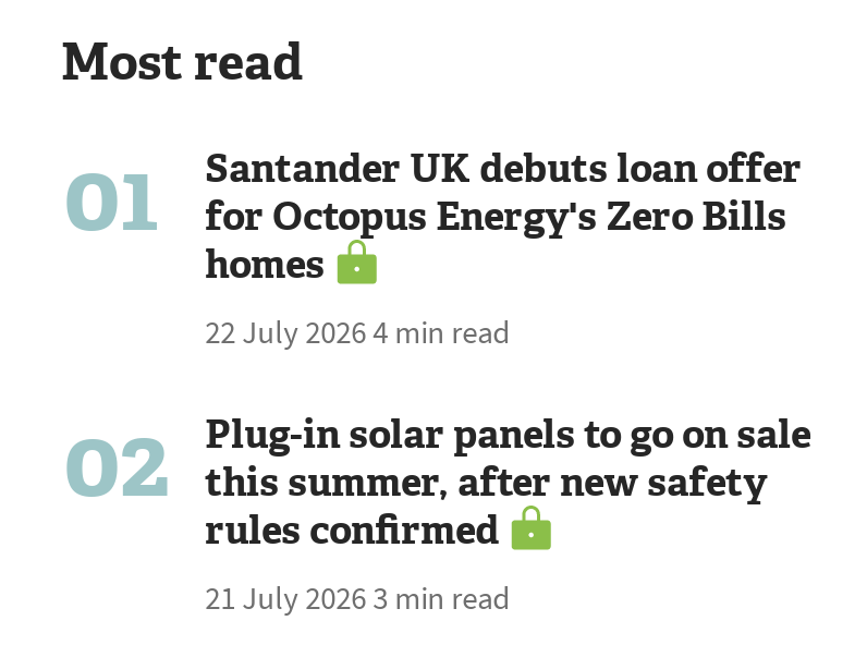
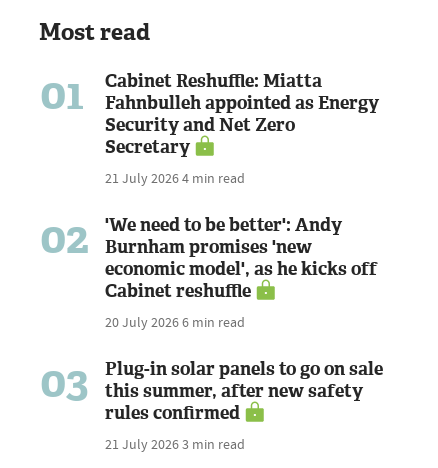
[205,142,802,351] Santander UK debuts loan offer | for Octopus Energy's Zero Bills | homes | 22 July 2026 4 min read -> [105,68,379,186] Cabinet Reshuffle: Miatta | Fahnbulleh appointed as Energy | Security and Net Zero | Secretary | 21 July 2026 4 min read
none -> [40,212,377,410] 'We need to be better': Andy | Burnham promises 'new | economic model', as he kicks off | Cabinet reshuffle | 20 July 2026 6 min read | 03

